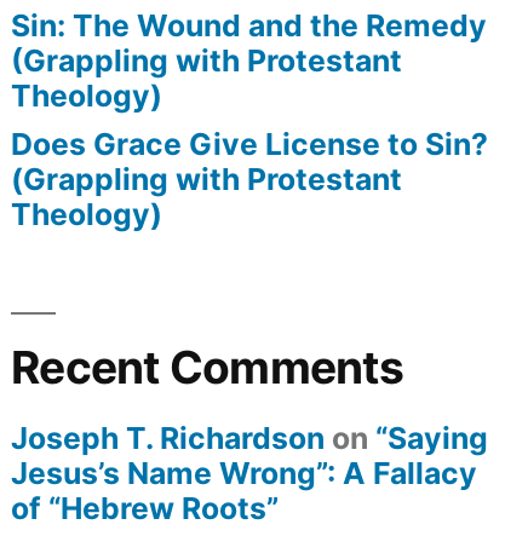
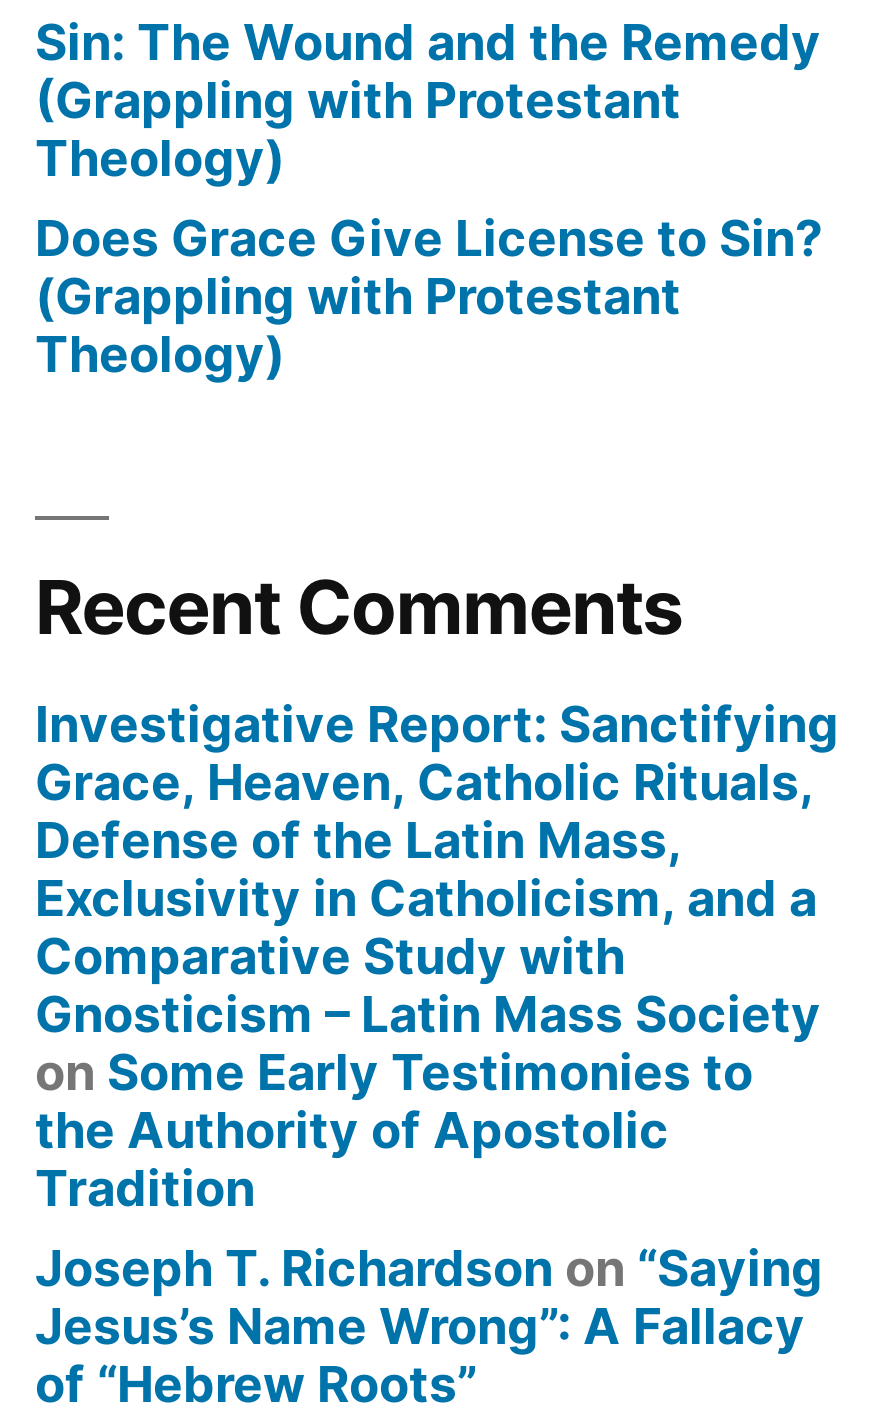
none -> [35,694,839,1218] Investigative Report: Sanctifying | Grace, Heaven, Catholic Rituals, | Defense of the Latin Mass, | Exclusivity in Catholicism, and a | Comparative Study with | Gnosticism – Latin Mass Society | on Some Early Testimonies to | the Authority of Apostolic | Tradition

